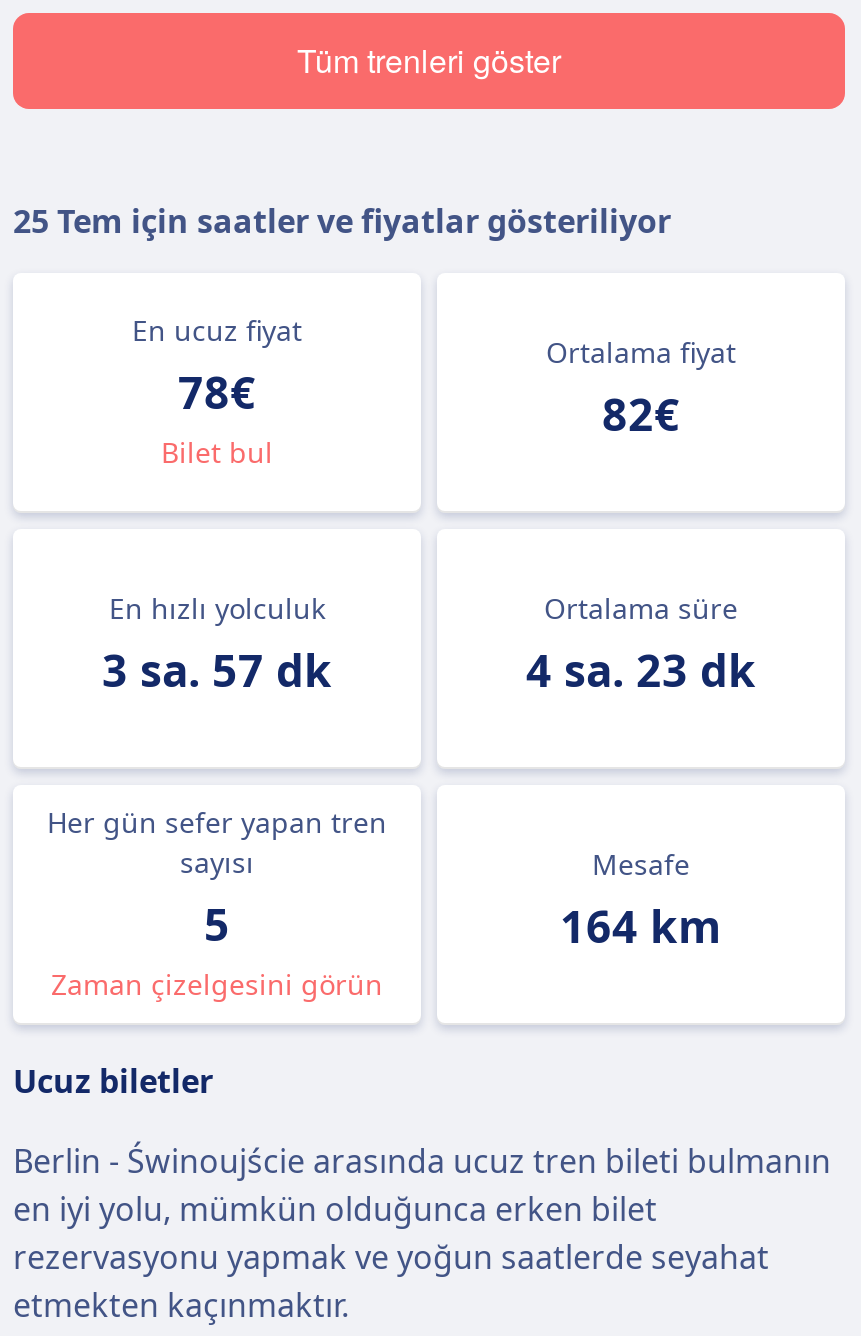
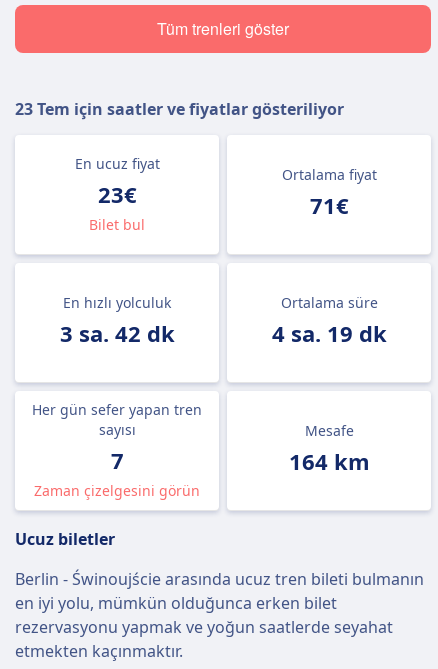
[13,199,671,243] 25 Tem için saatler ve fiyatlar gösteriliyor -> [15,98,344,120] 23 Tem için saatler ve fiyatlar gösteriliyor
[178,361,256,421] 78€ -> [97,179,136,209] 23€
[602,383,680,443] 82€ -> [309,190,348,220] 71€
[102,639,332,699] 3 sa. 57 dk -> [59,318,174,348] 3 sa. 42 dk
[526,639,756,699] 4 sa. 23 dk -> [271,318,386,348] 4 sa. 19 dk
[204,893,230,953] 5 -> [110,445,123,475] 7

